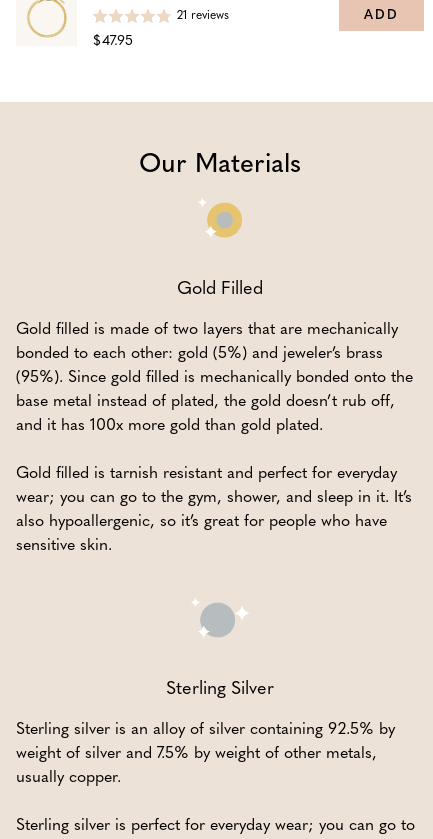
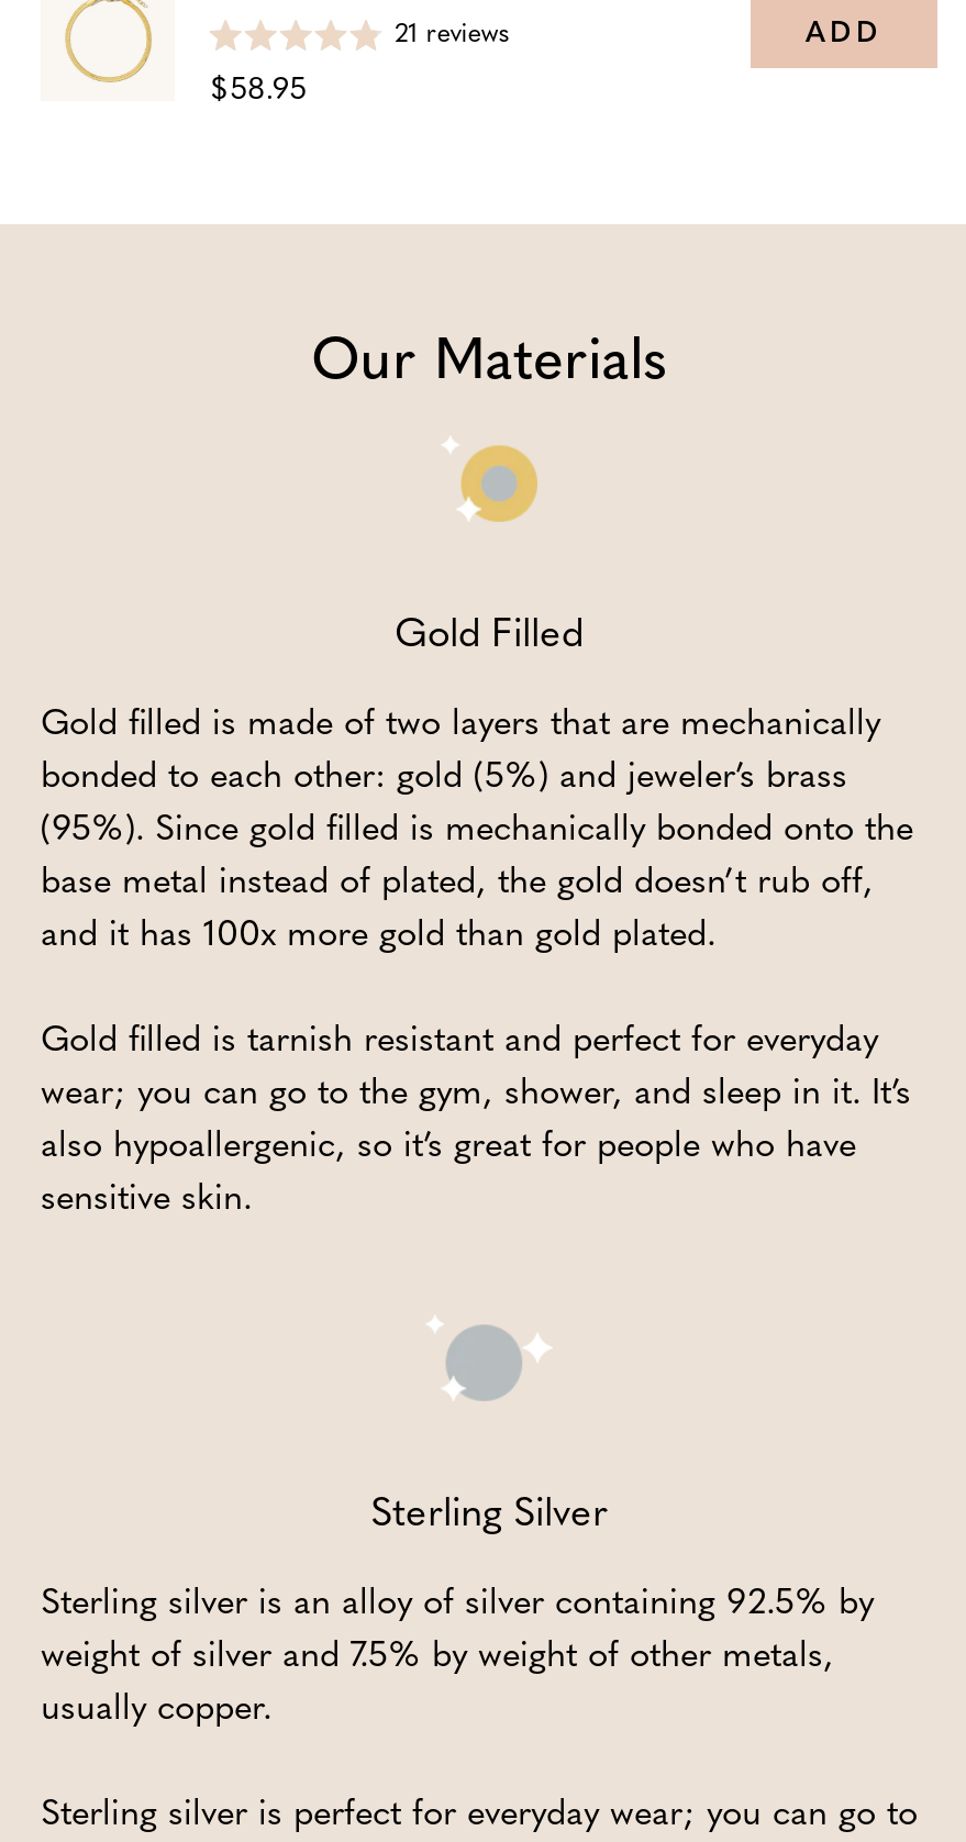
[92,34,133,49] $47.95 -> [208,74,307,107] $58.95

